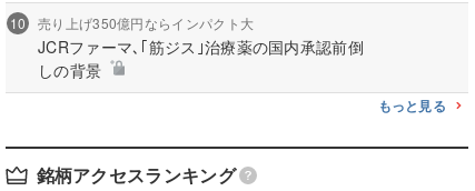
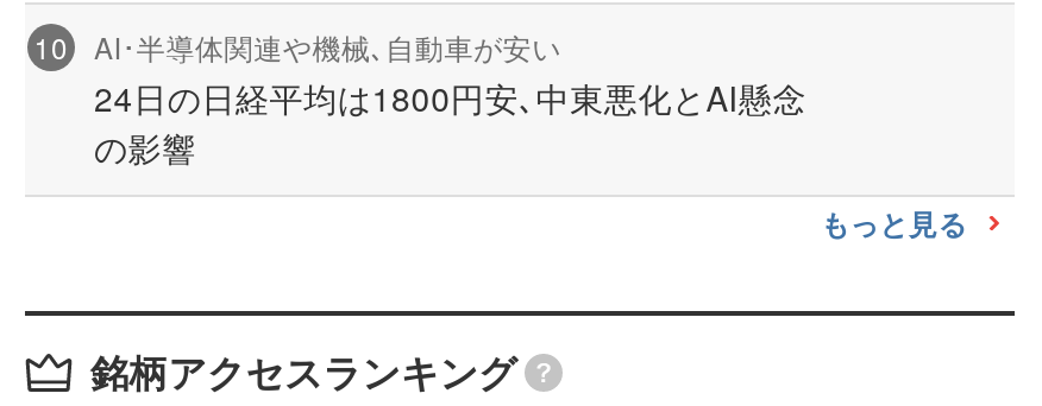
[38,13,364,81] 売り上げ350億円ならインパクト大 | JCRファーマ､｢筋ジス｣治療薬の国内承認前倒 | しの背景 -> [94,26,806,171] AI･半導体関連や機械､自動車が安い | 24日の日経平均は1800円安､中東悪化とAI懸念 | の影響

